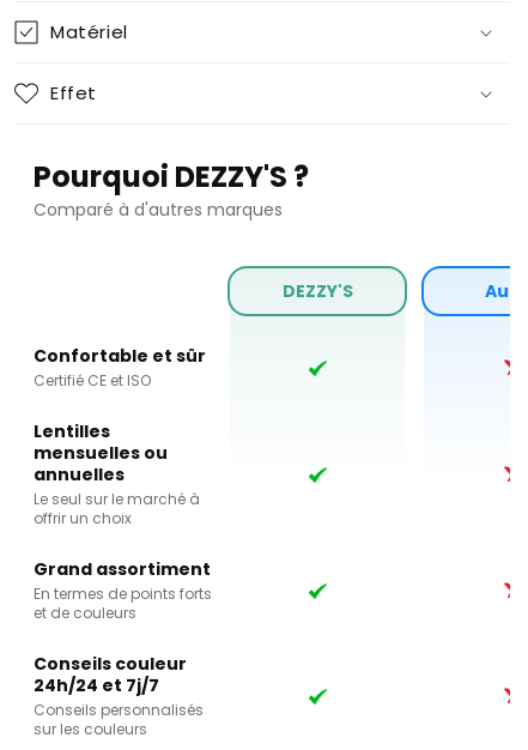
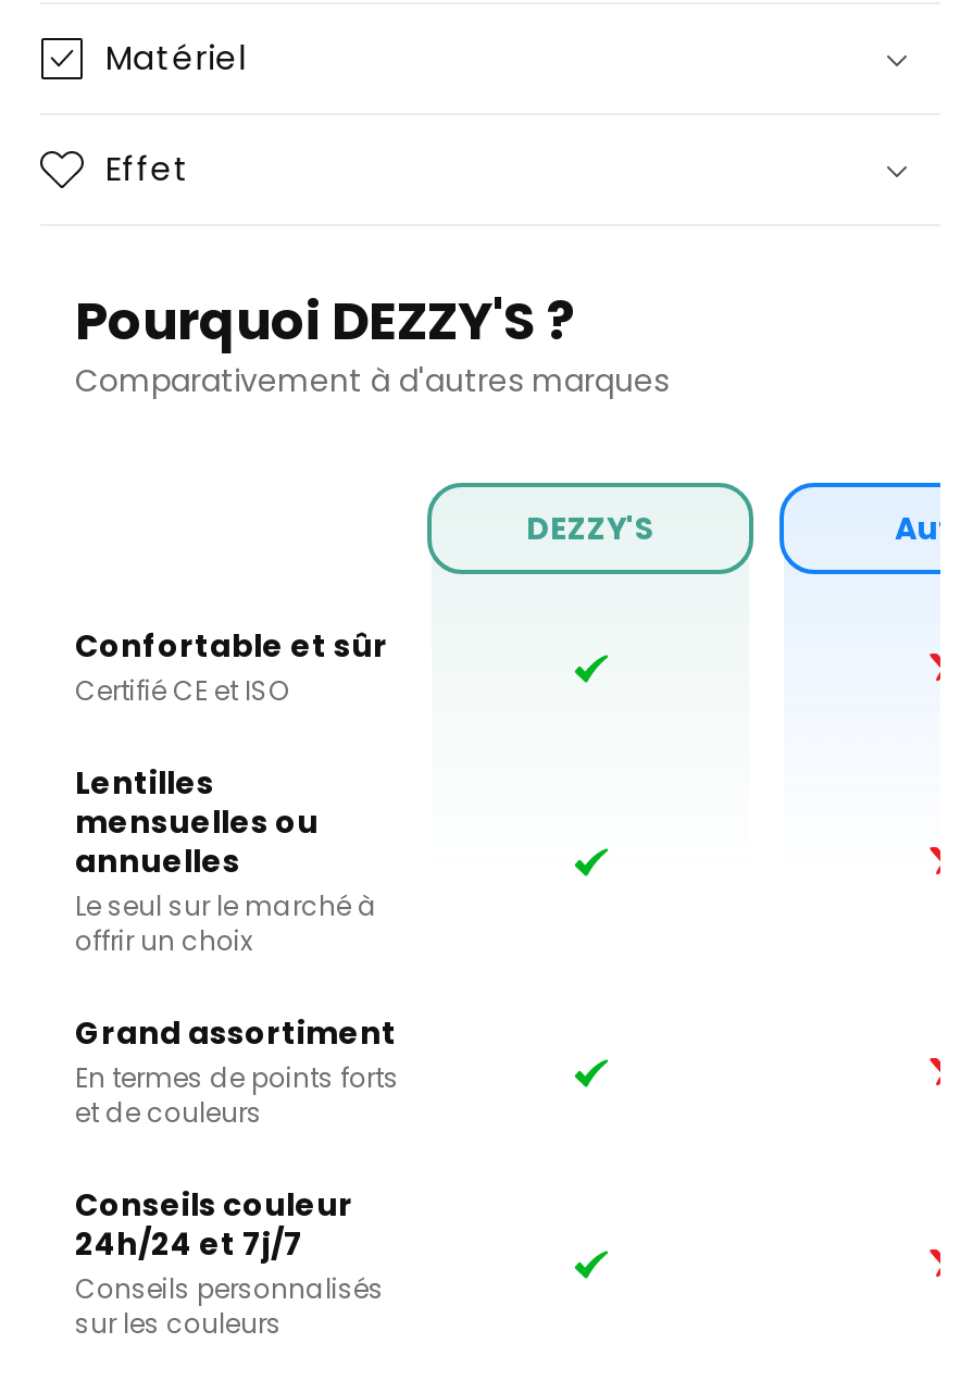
[34,198,283,222] Comparé à d'autres marques -> [75,359,669,402] Comparativement à d'autres marques

